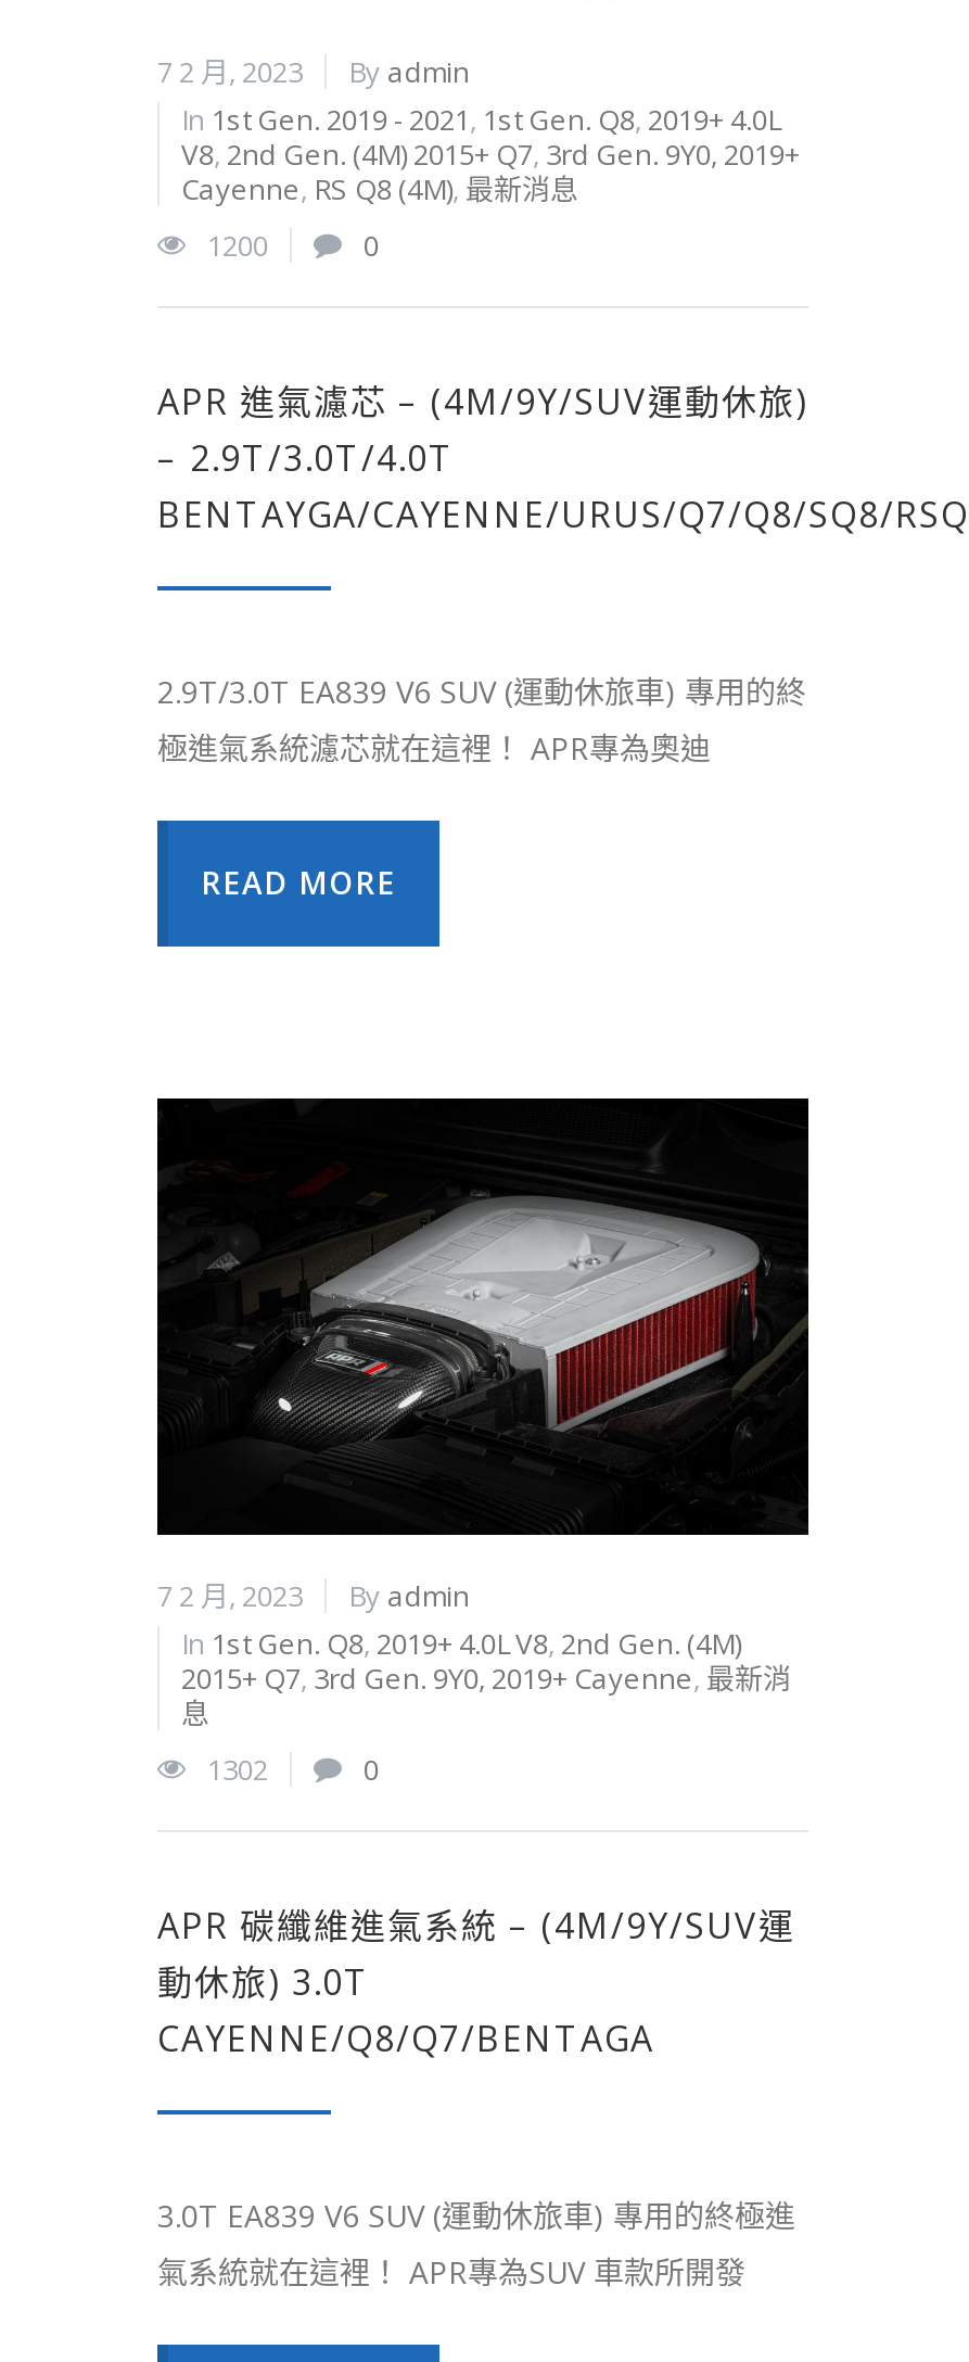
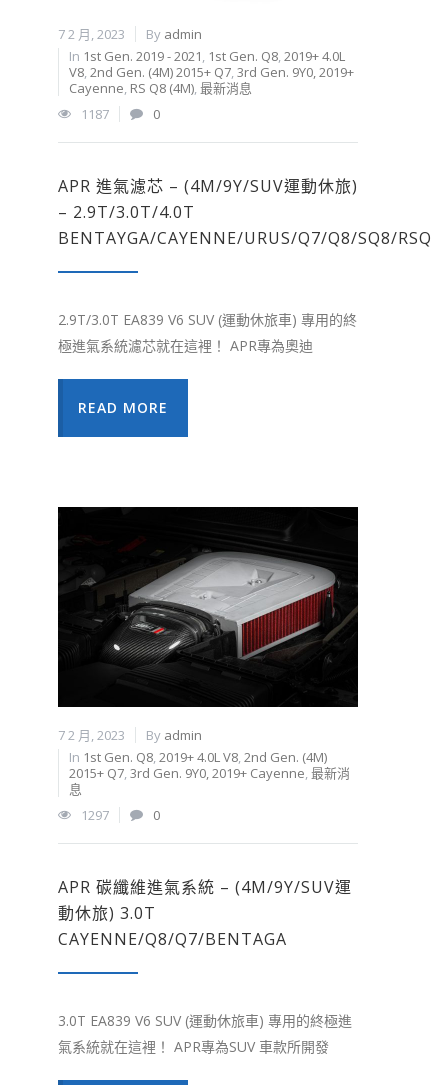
[207,226,268,265] 1200 -> [81,105,109,123] 1187
[207,1748,268,1787] 1302 -> [81,806,109,824] 1297

